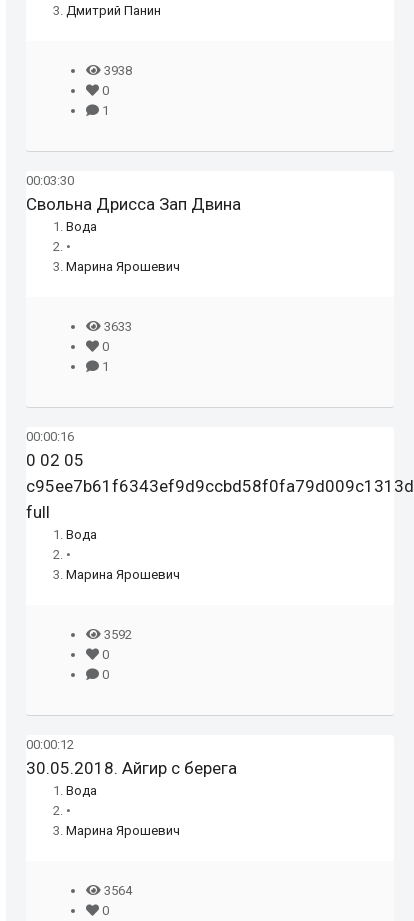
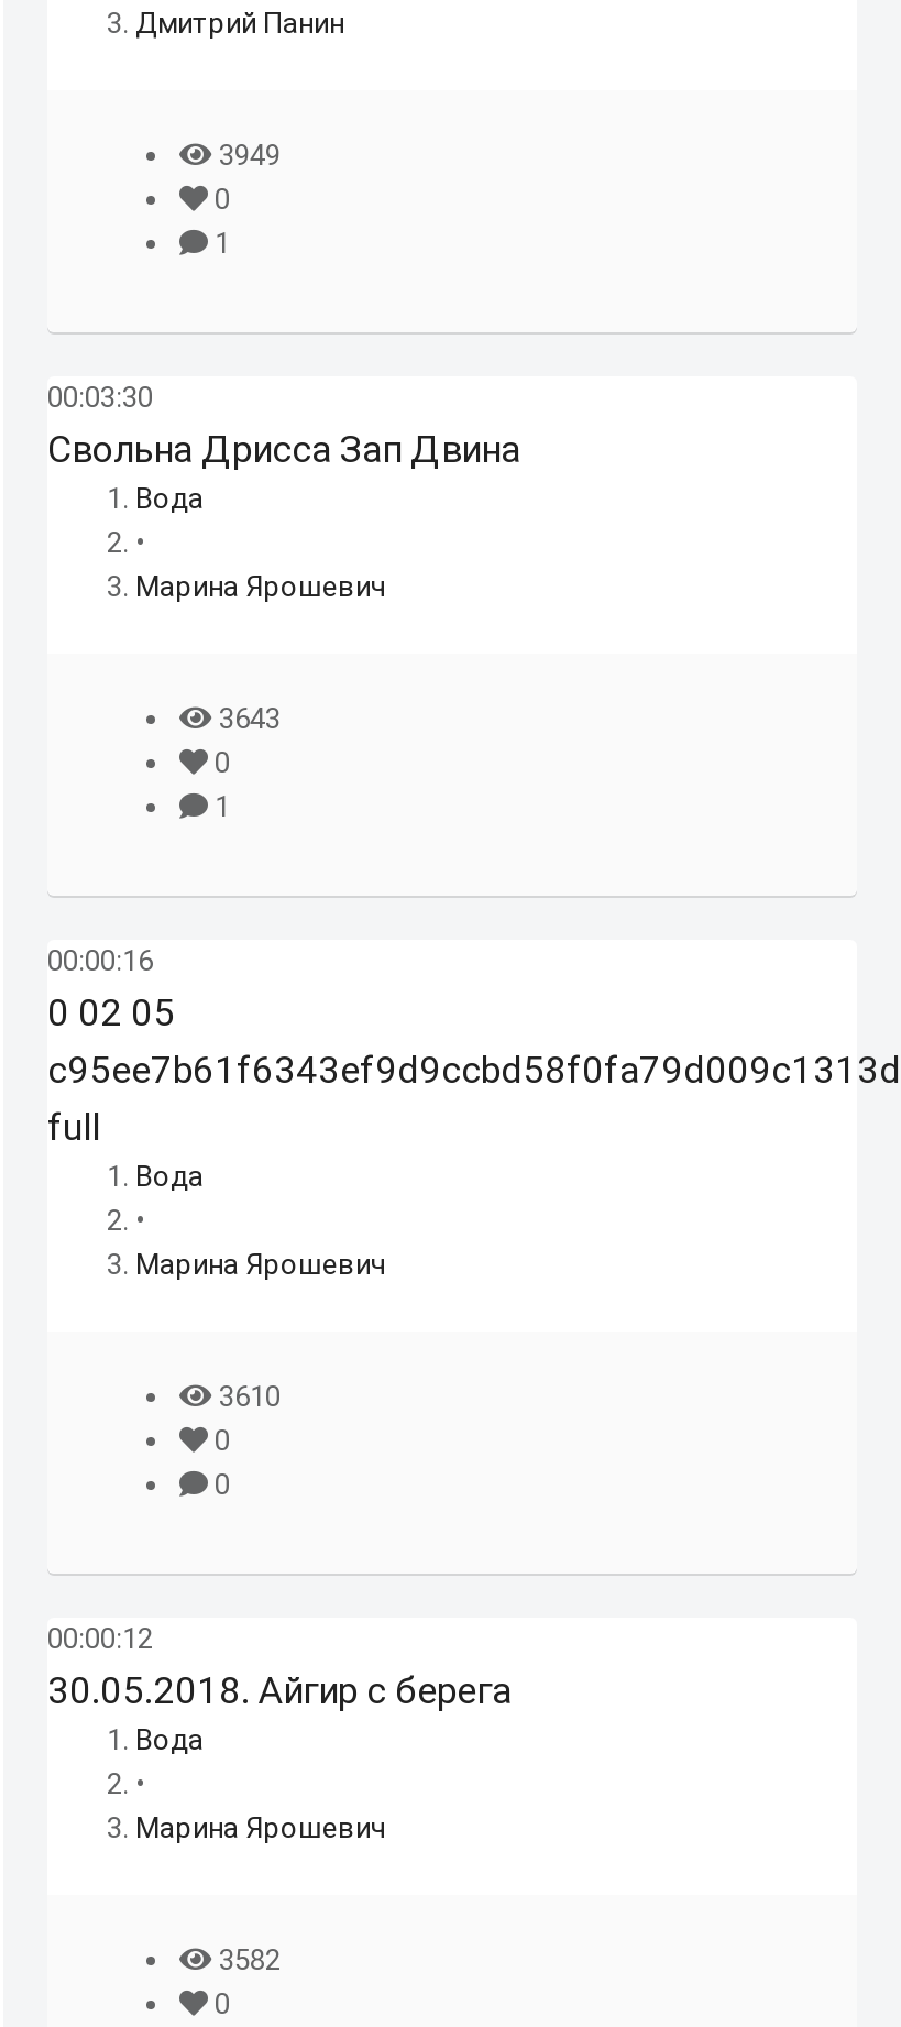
[101,63,132,78] 3938 -> [212,139,281,172] 3949
[101,319,132,334] 3633 -> [212,702,281,735] 3643
[101,627,132,642] 3592 -> [212,1380,281,1413] 3610
[101,883,132,898] 3564 -> [212,1943,281,1976] 3582

